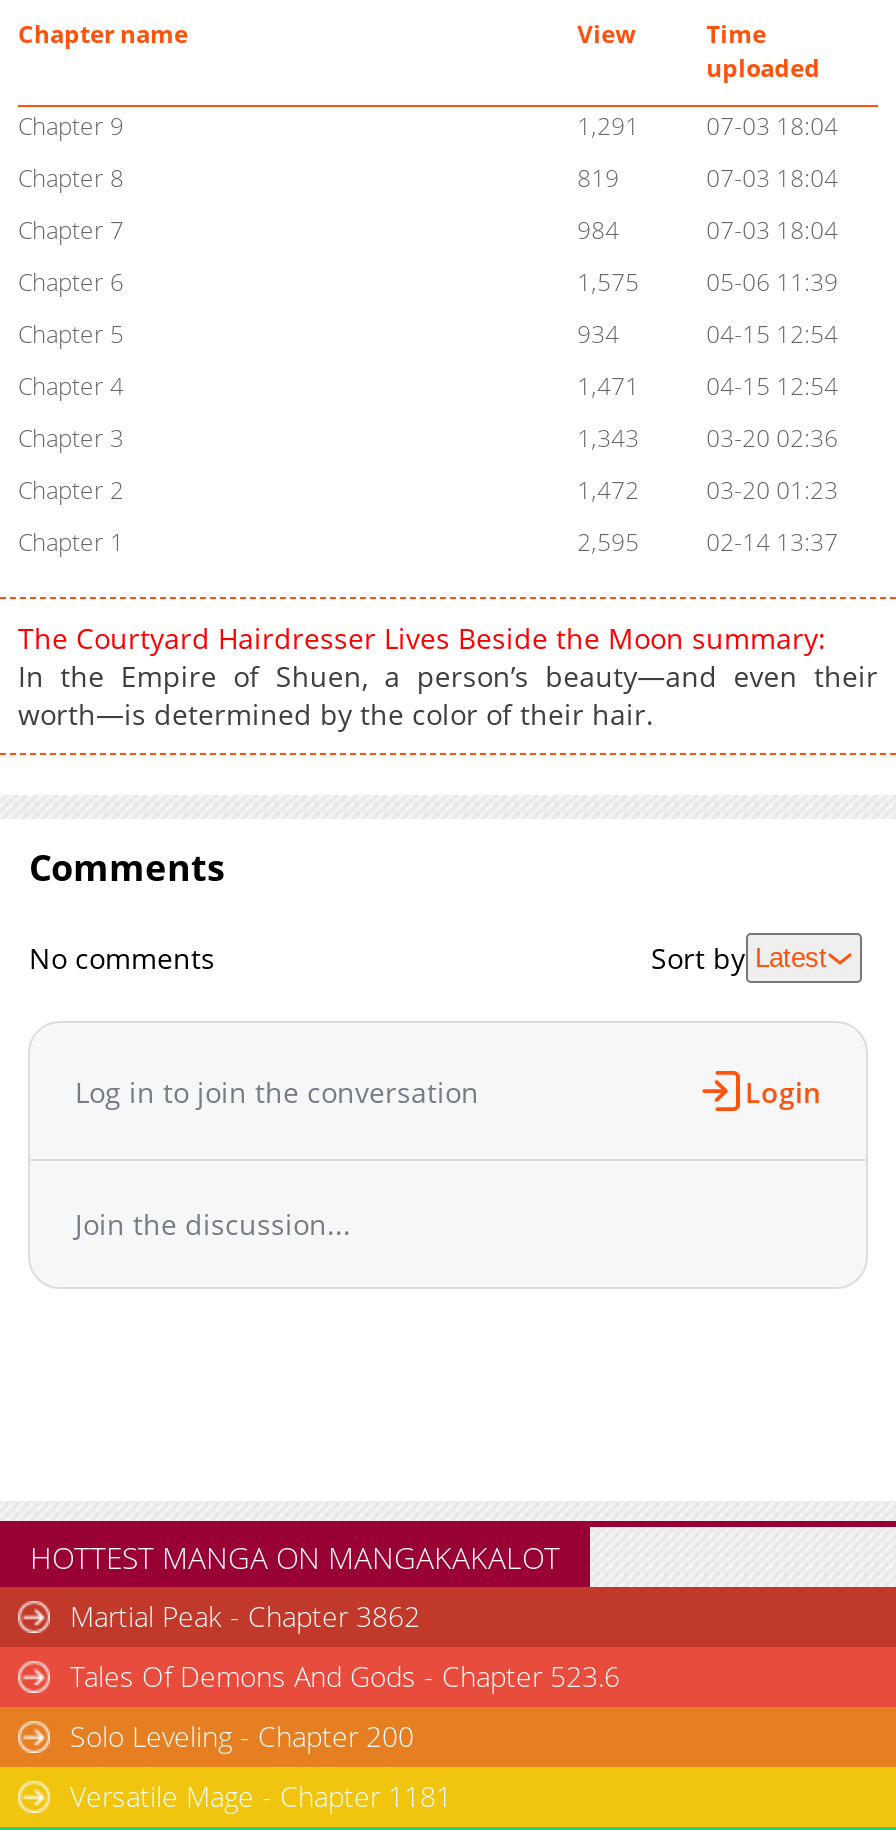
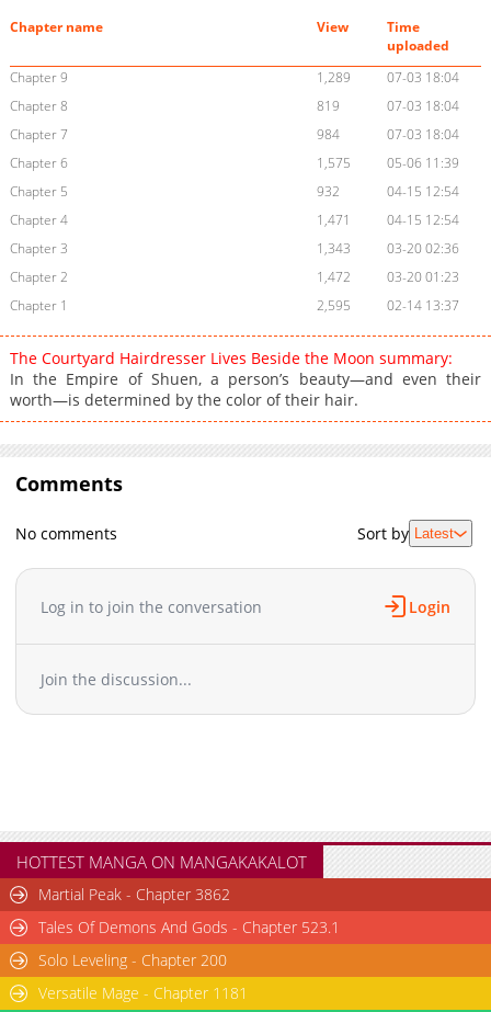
[577,110,838,144] 1,291 07-03 18:04 -> [316,68,459,87] 1,289 07-03 18:04
[577,318,619,352] 934 -> [316,182,339,201] 932
[70,1658,620,1696] Tales Of Demons And Gods - Chapter 523.6 -> [38,917,340,938] Tales Of Demons And Gods - Chapter 523.1

